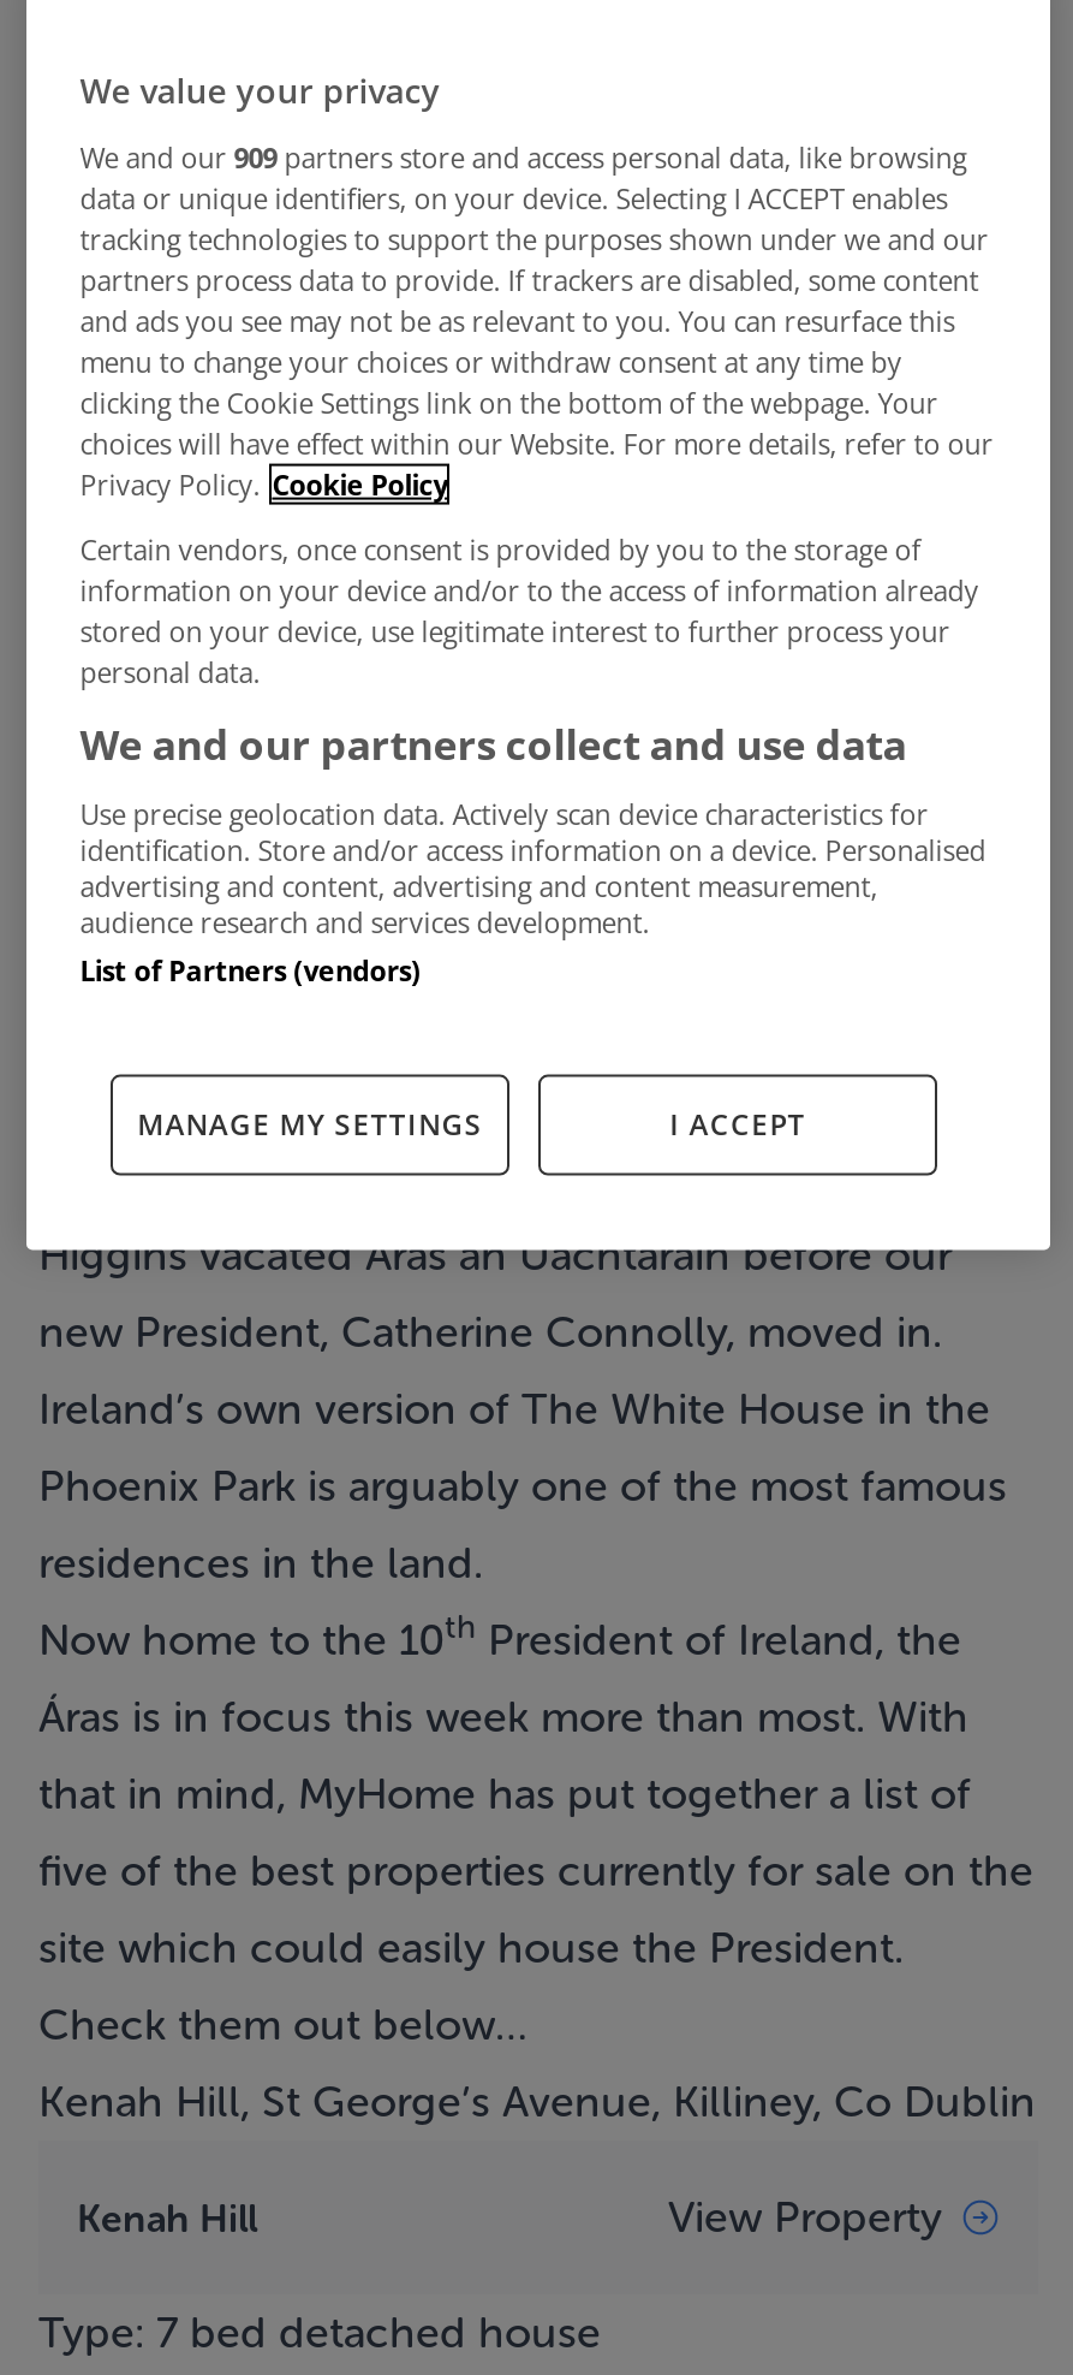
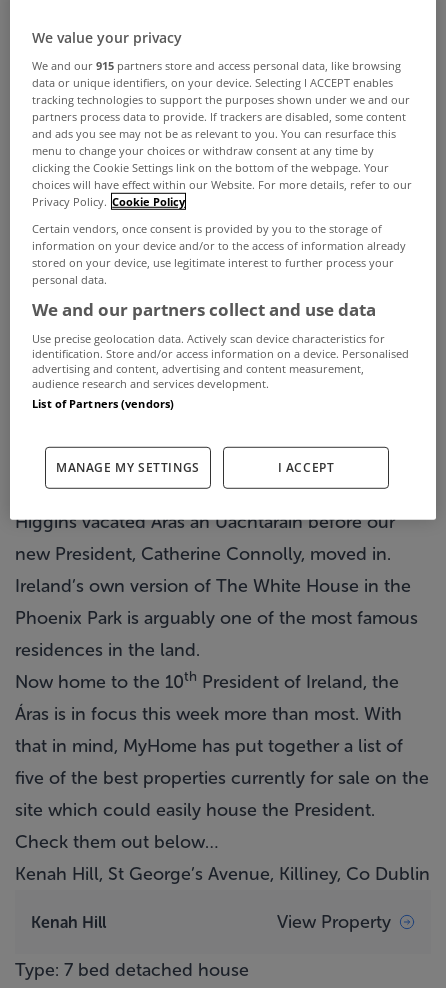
[80,139,967,175] We and our 909 partners store and access personal data, like browsing -> [32,58,401,73] We and our 915 partners store and access personal data, like browsing

